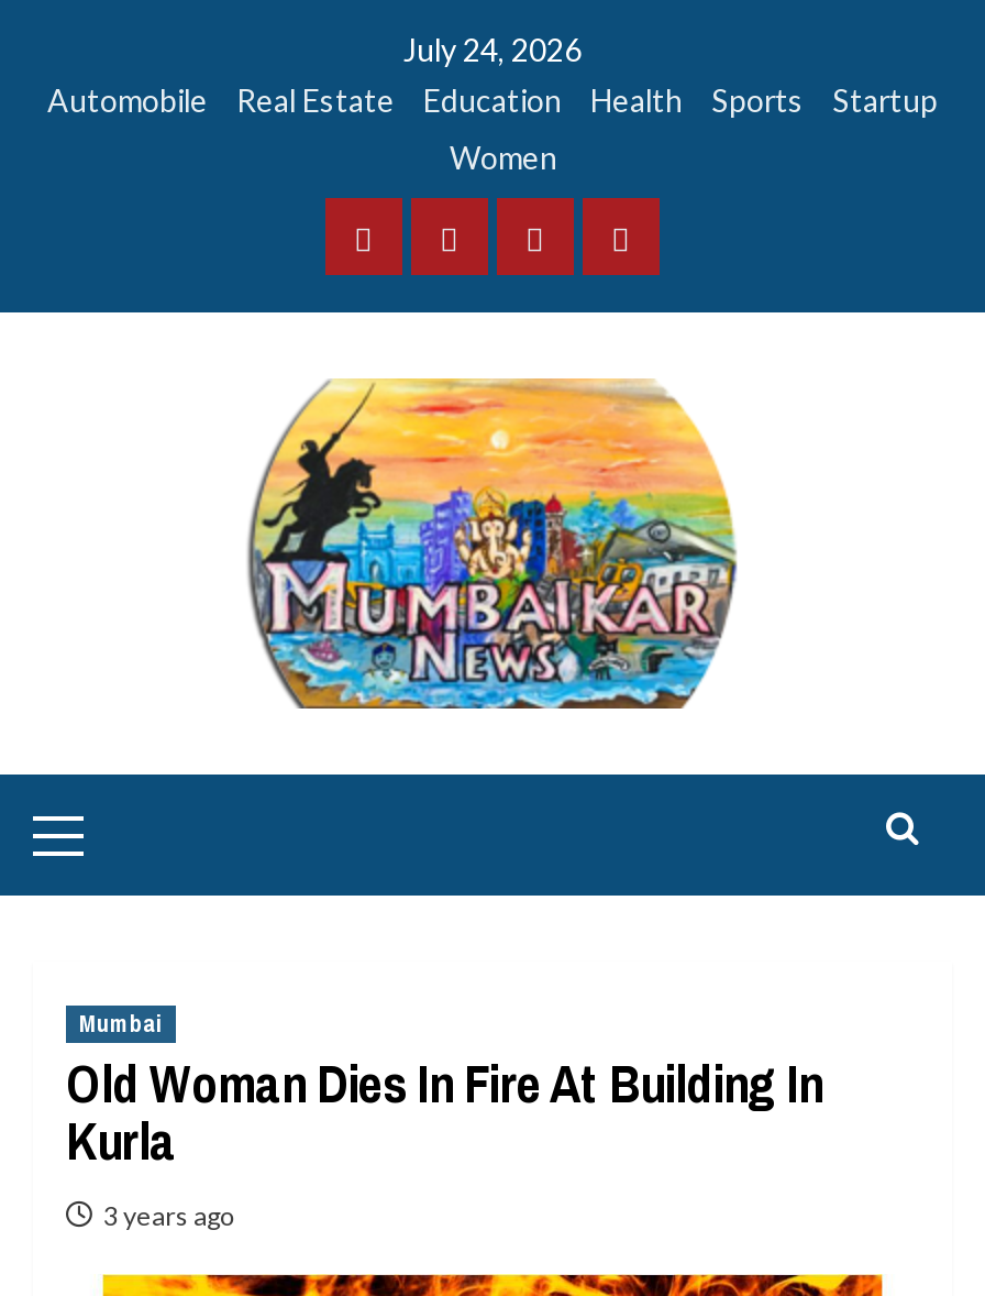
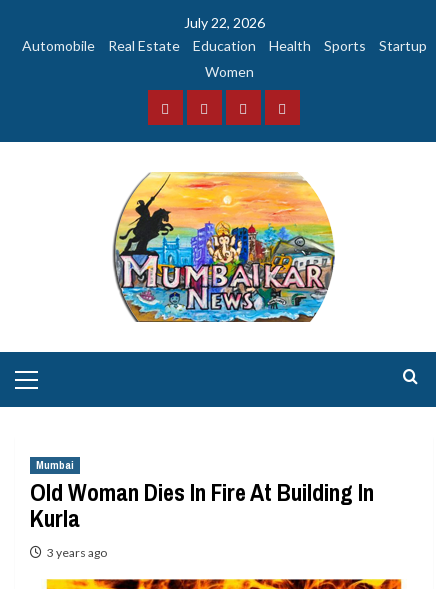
[403,31,582,68] July 24, 2026 -> [183,14,264,31] July 22, 2026

